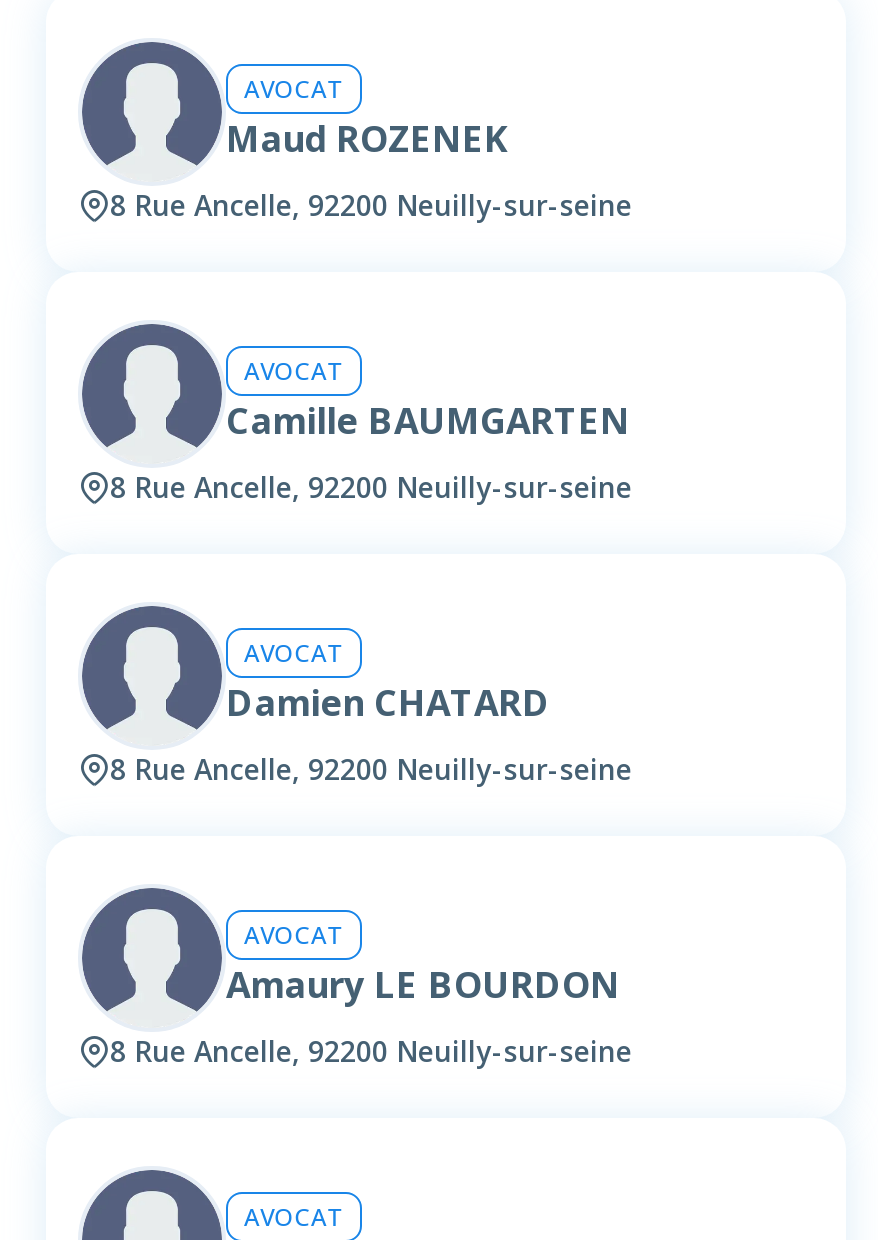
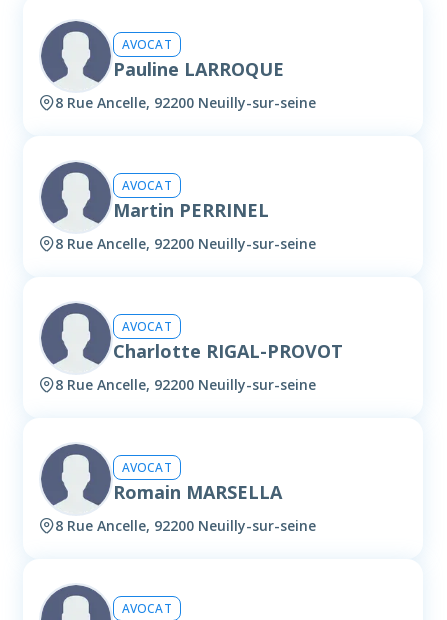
[226,114,508,162] Maud ROZENEK -> [113,57,284,81] Pauline LARROQUE
[226,396,630,444] Camille BAUMGARTEN -> [113,198,269,222] Martin PERRINEL
[226,678,550,726] Damien CHATARD -> [113,339,343,363] Charlotte RIGAL-PROVOT
[226,960,620,1008] Amaury LE BOURDON -> [113,480,282,504] Romain MARSELLA

